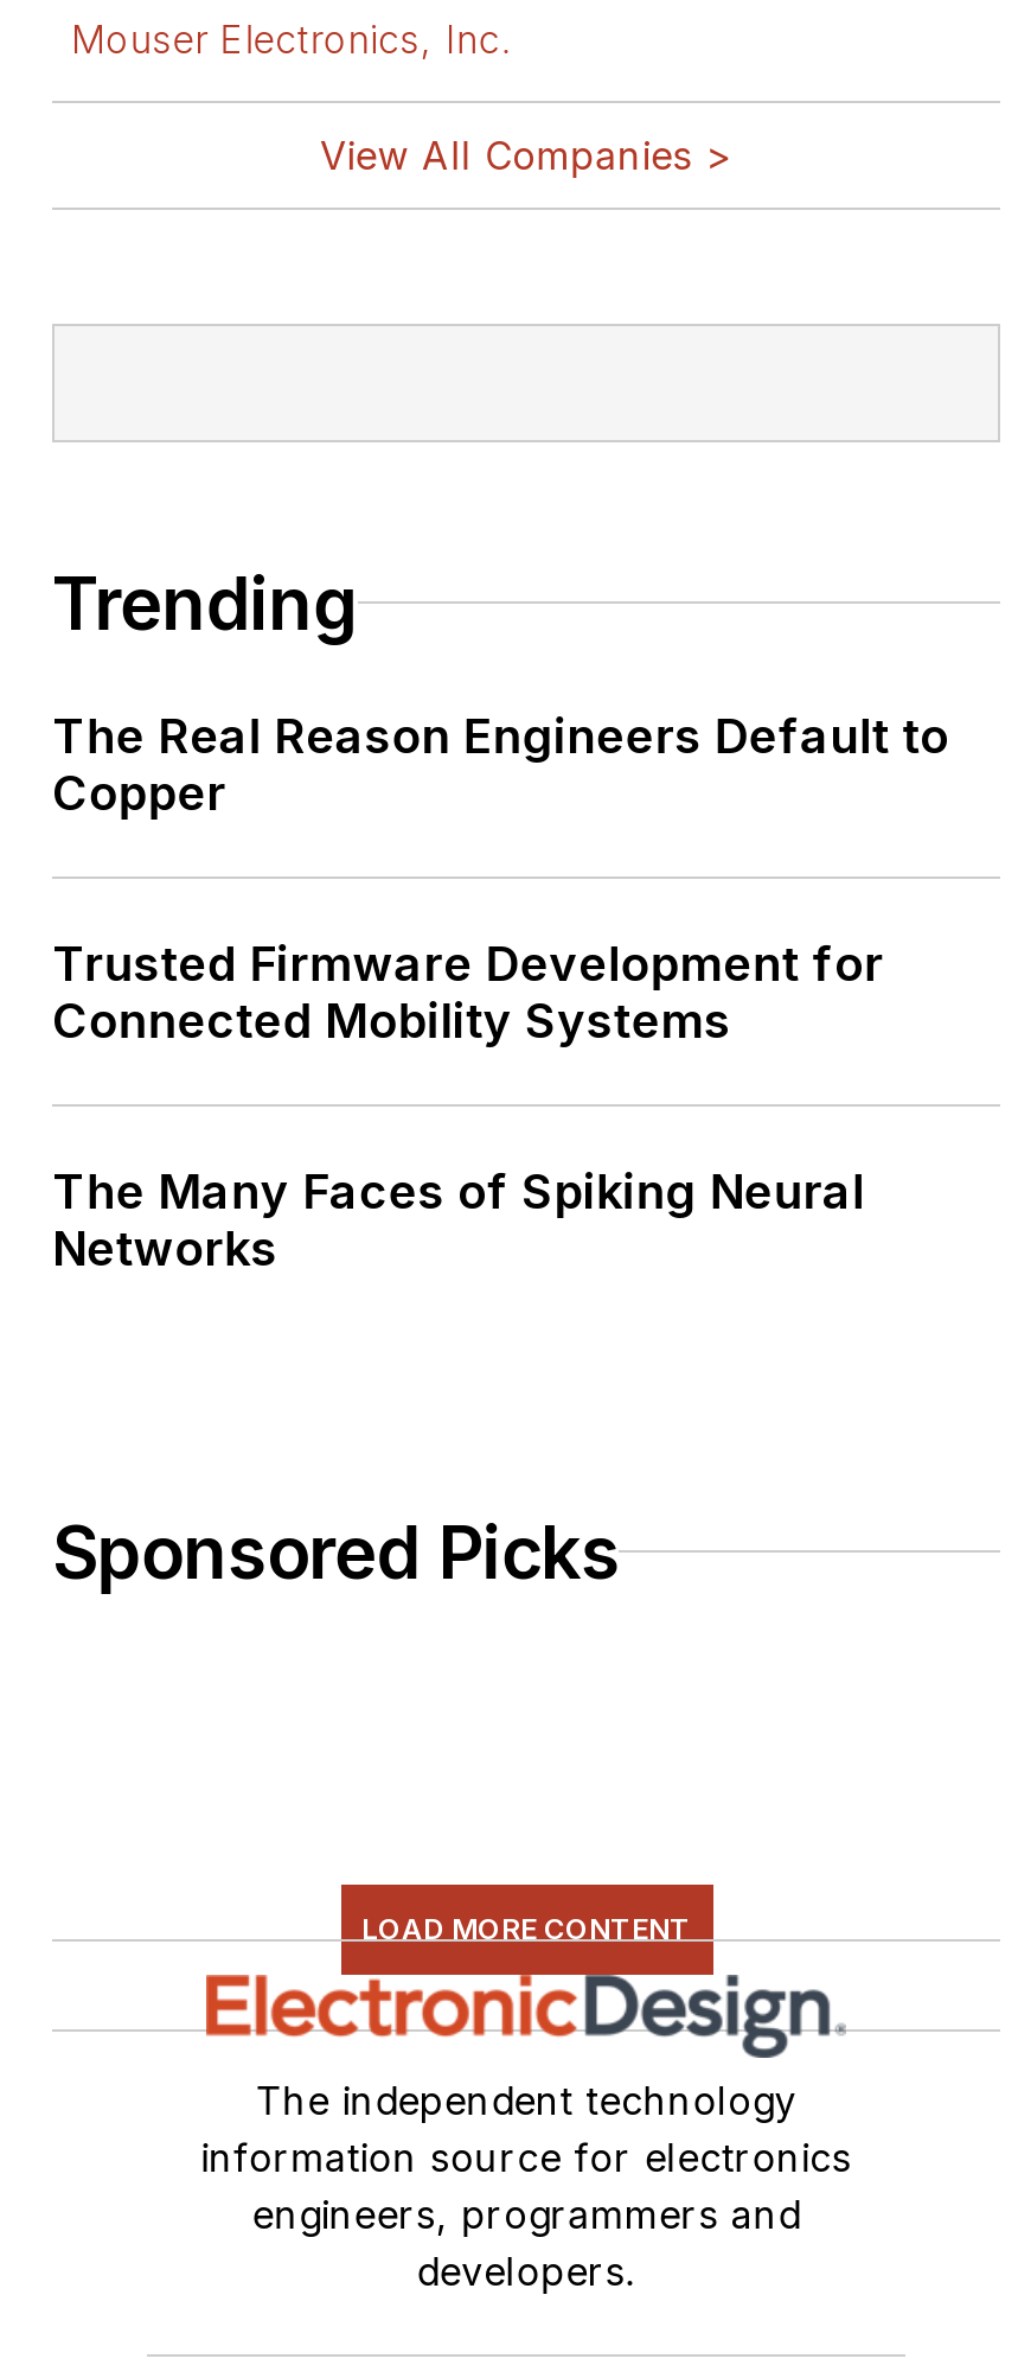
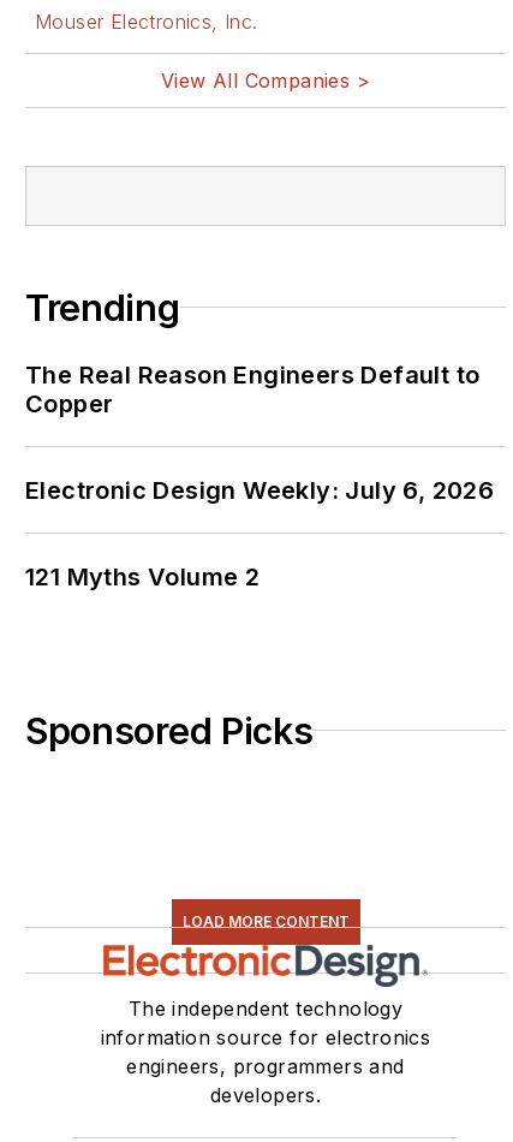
[52,936,884,1049] Trusted Firmware Development for | Connected Mobility Systems -> [25,476,494,505] Electronic Design Weekly: July 6, 2026
[52,1163,865,1277] The Many Faces of Spiking Neural | Networks -> [25,562,260,591] 121 Myths Volume 2

